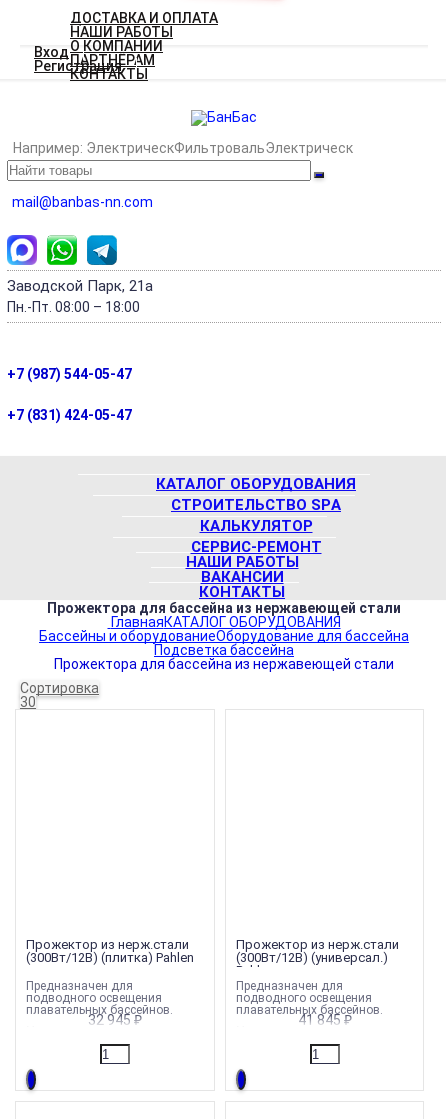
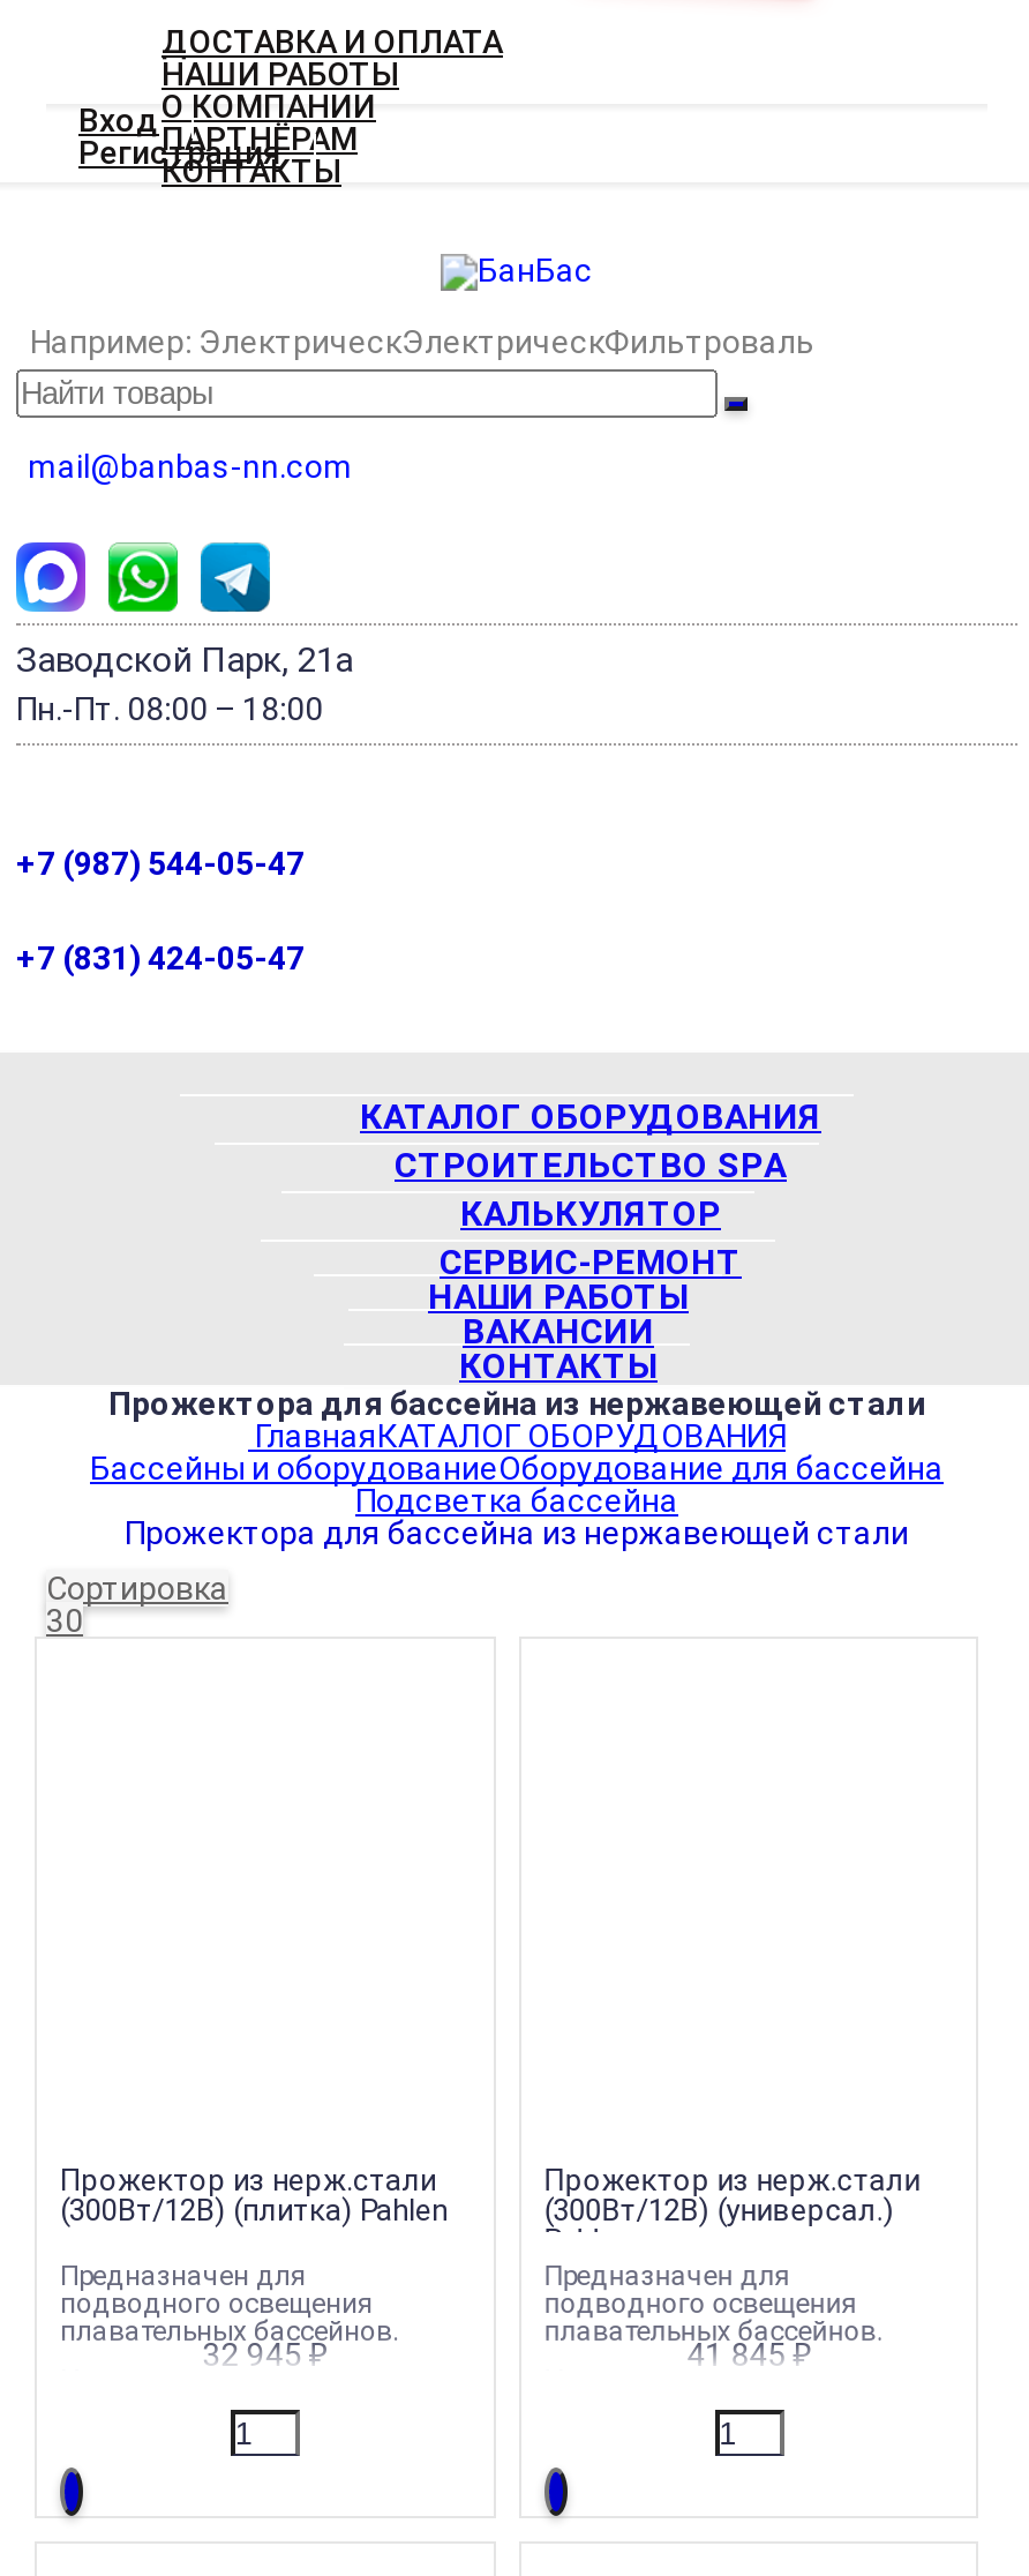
[13,140,353,156] Например: ЭлектрическФильтровальЭлектрическ -> [30,323,814,360] Например: ЭлектрическЭлектрическФильтроваль

